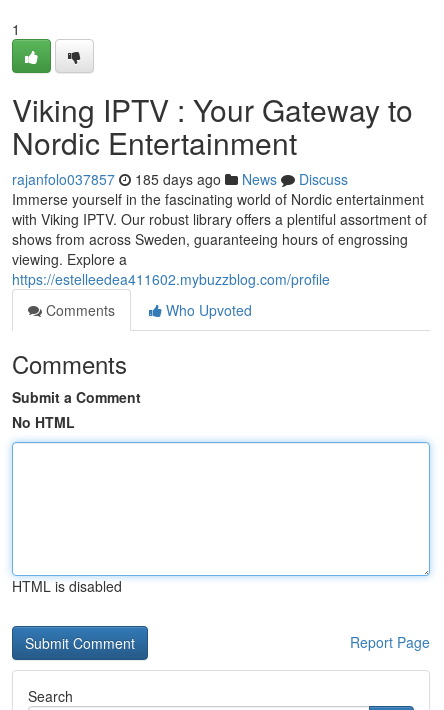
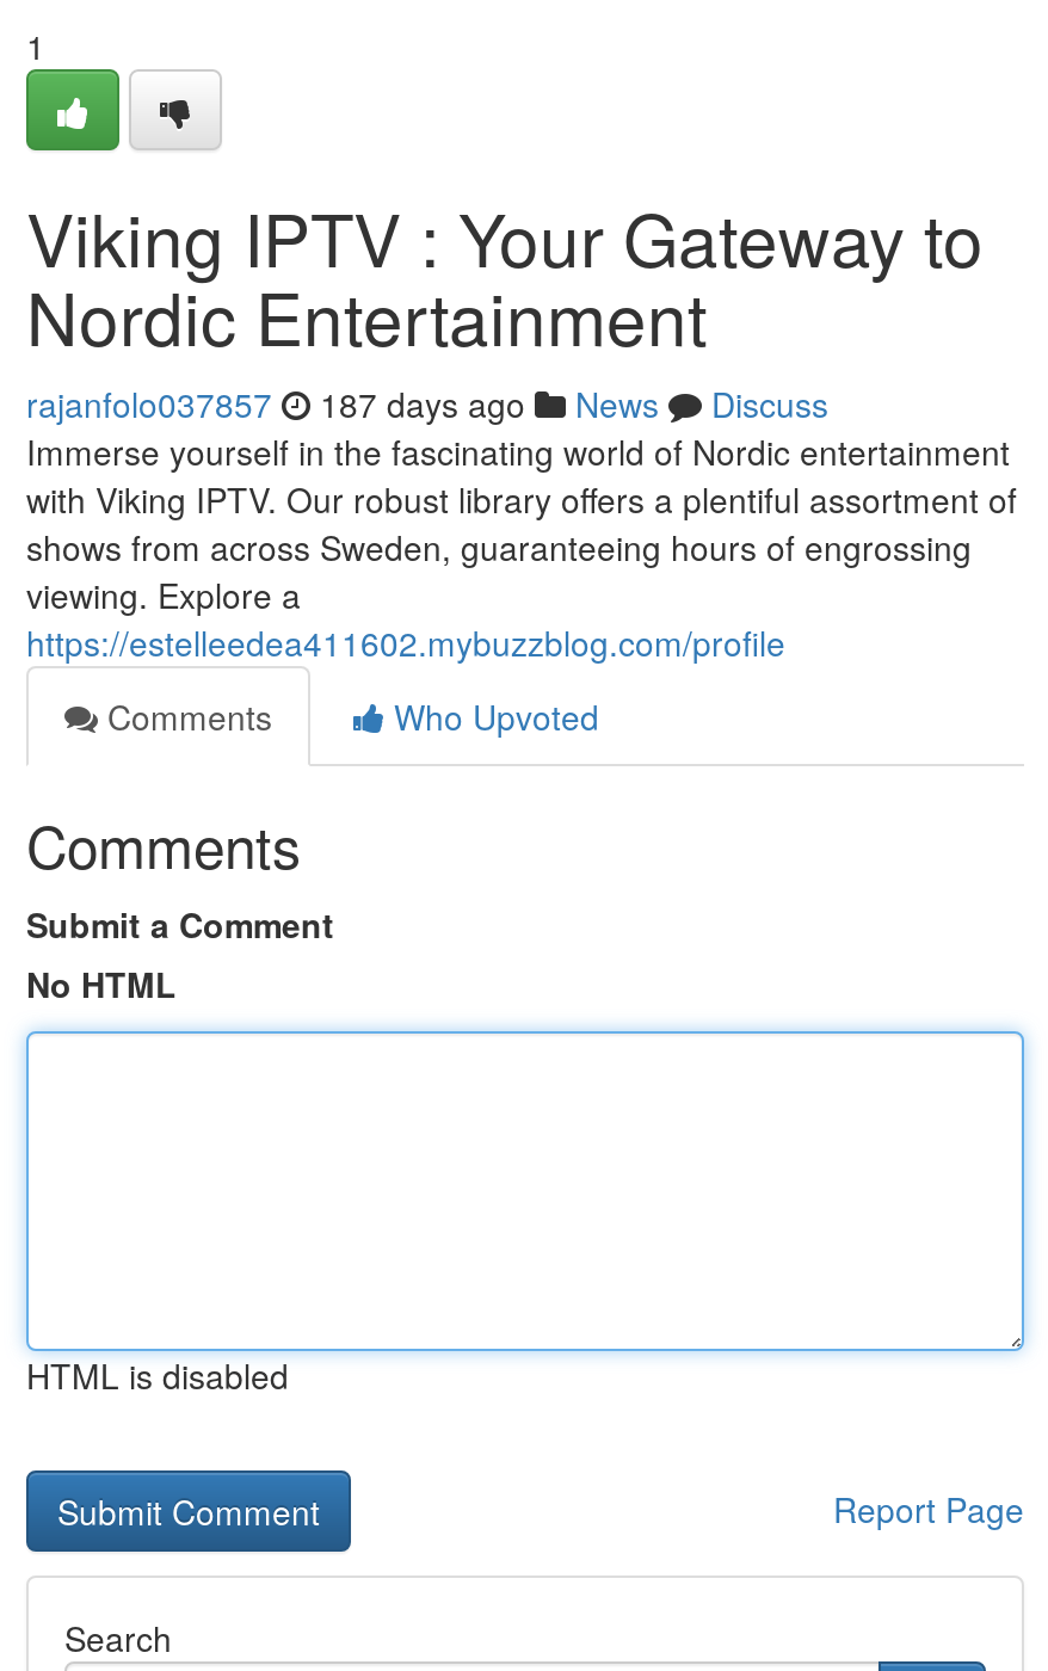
[12,169,348,189] rajanfolo037857 185 days ago News Discuss -> [26,380,828,427] rajanfolo037857 187 days ago News Discuss

